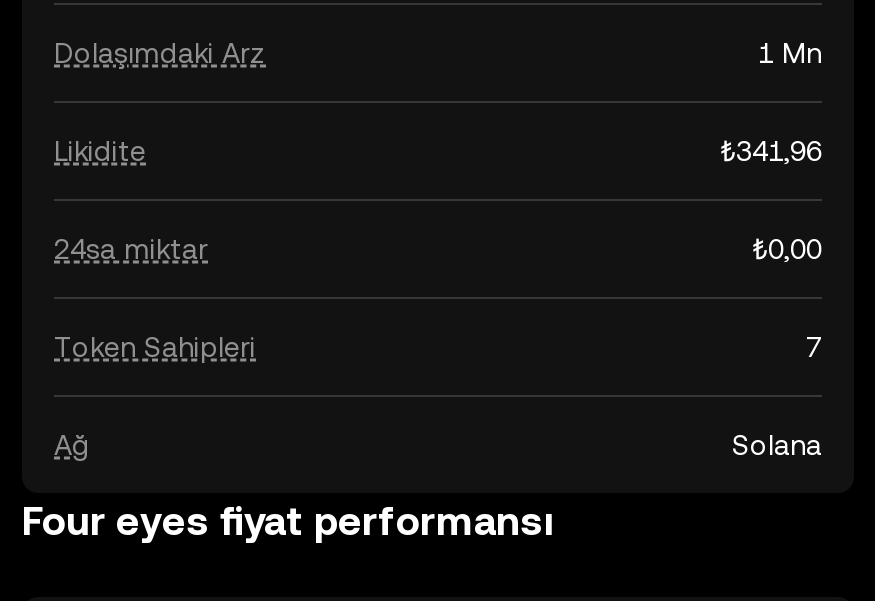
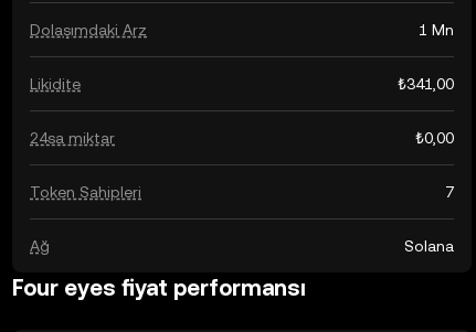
[720,135,822,167] ₺341,96 -> [398,75,454,93] ₺341,00

